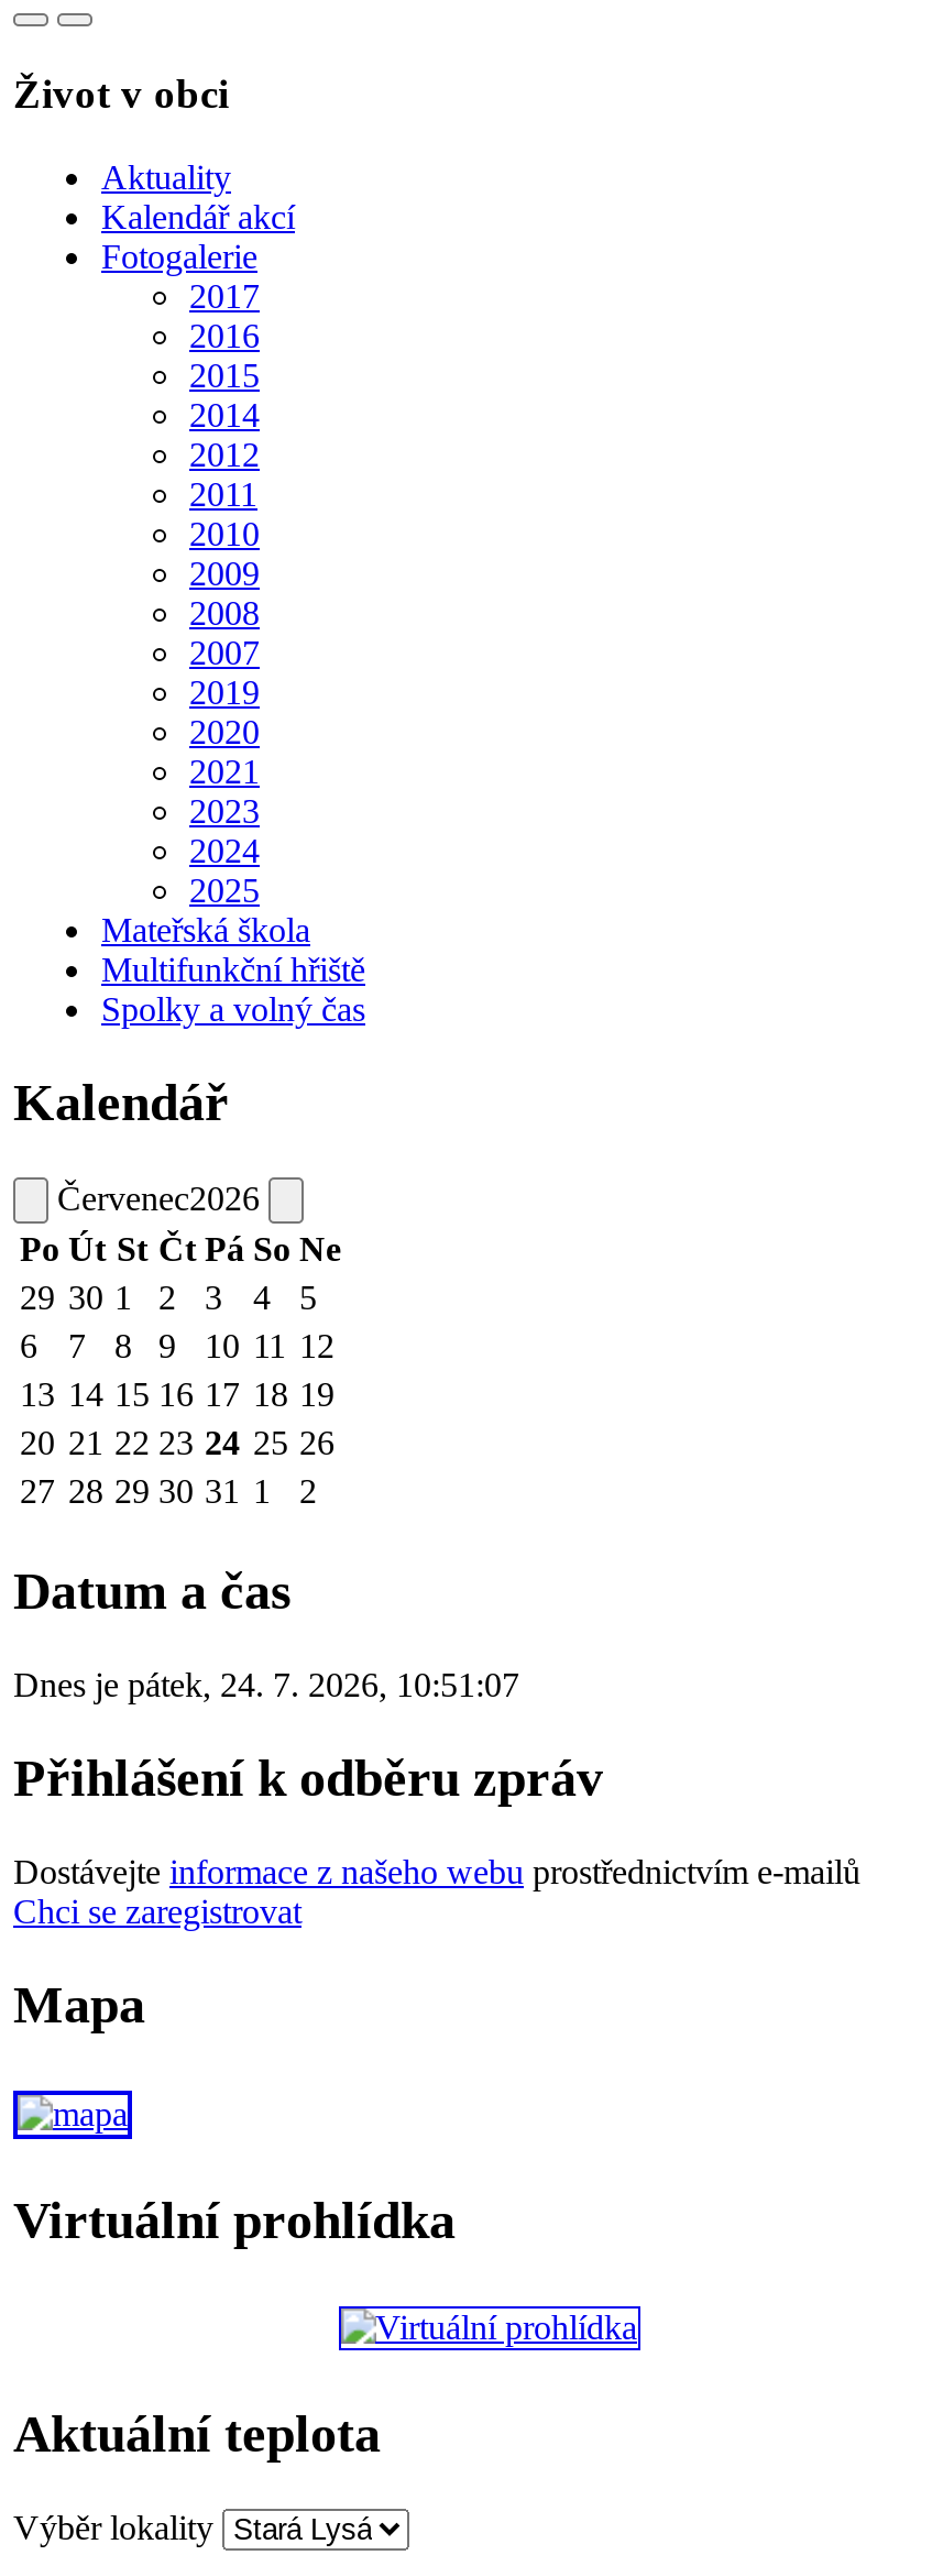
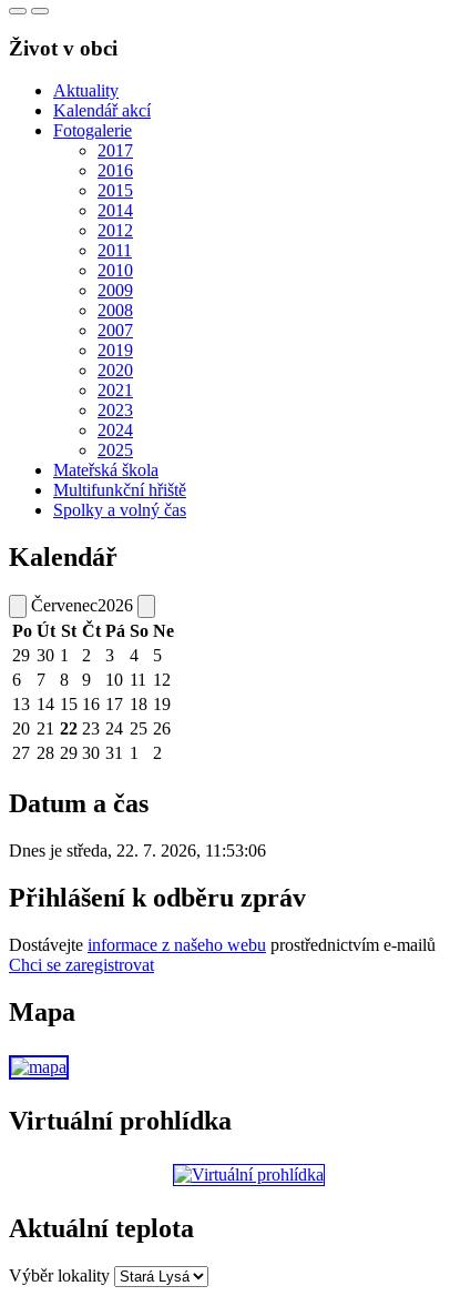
[13,1666,519,1703] Dnes je pátek, 24. 7. 2026, 10:51:07 -> [9,841,266,860] Dnes je středa, 22. 7. 2026, 11:53:06

